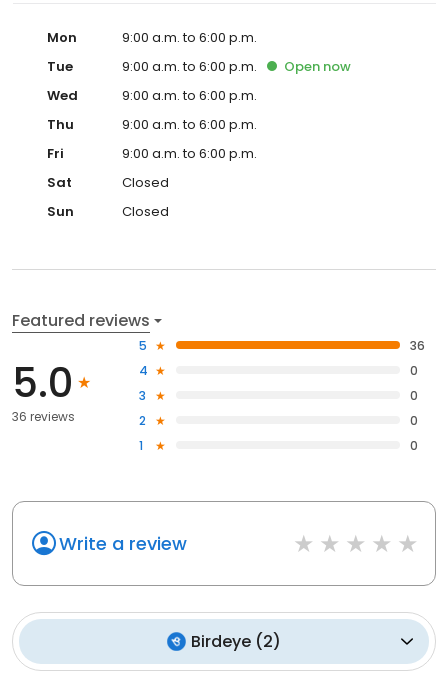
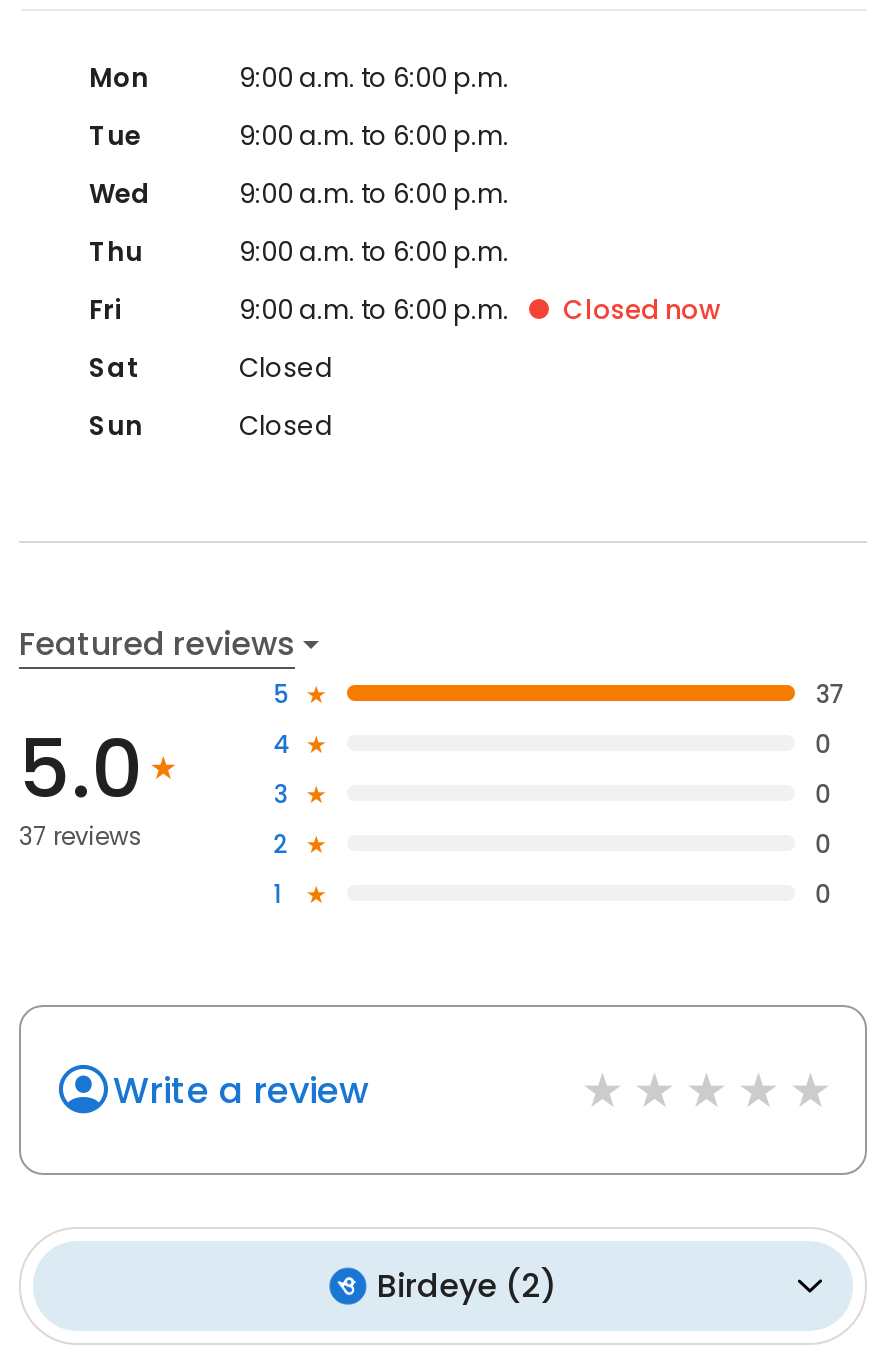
[284,57,351,76] Open now -> none
none -> [563,291,721,329] Closed now
[410,337,425,354] 36 -> [815,678,845,712] 37
[12,408,75,425] 36 reviews -> [19,819,143,853] 37 reviews

